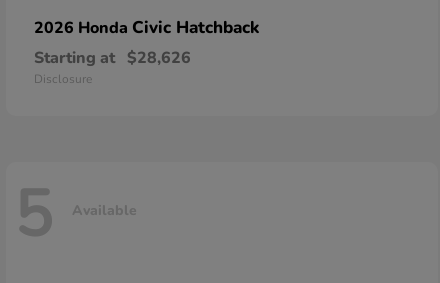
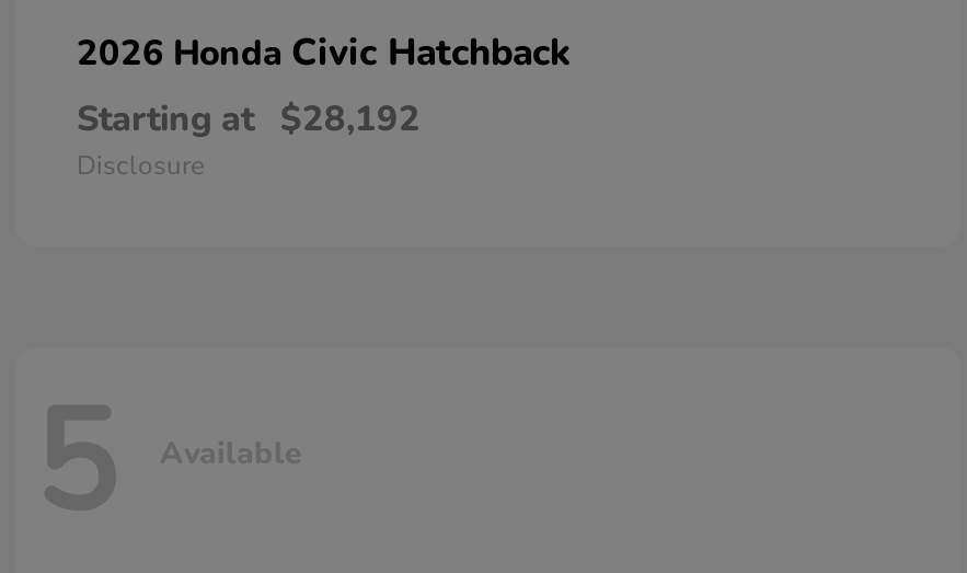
[34,47,191,69] Starting at $28,626 -> [77,96,421,144] Starting at $28,192

